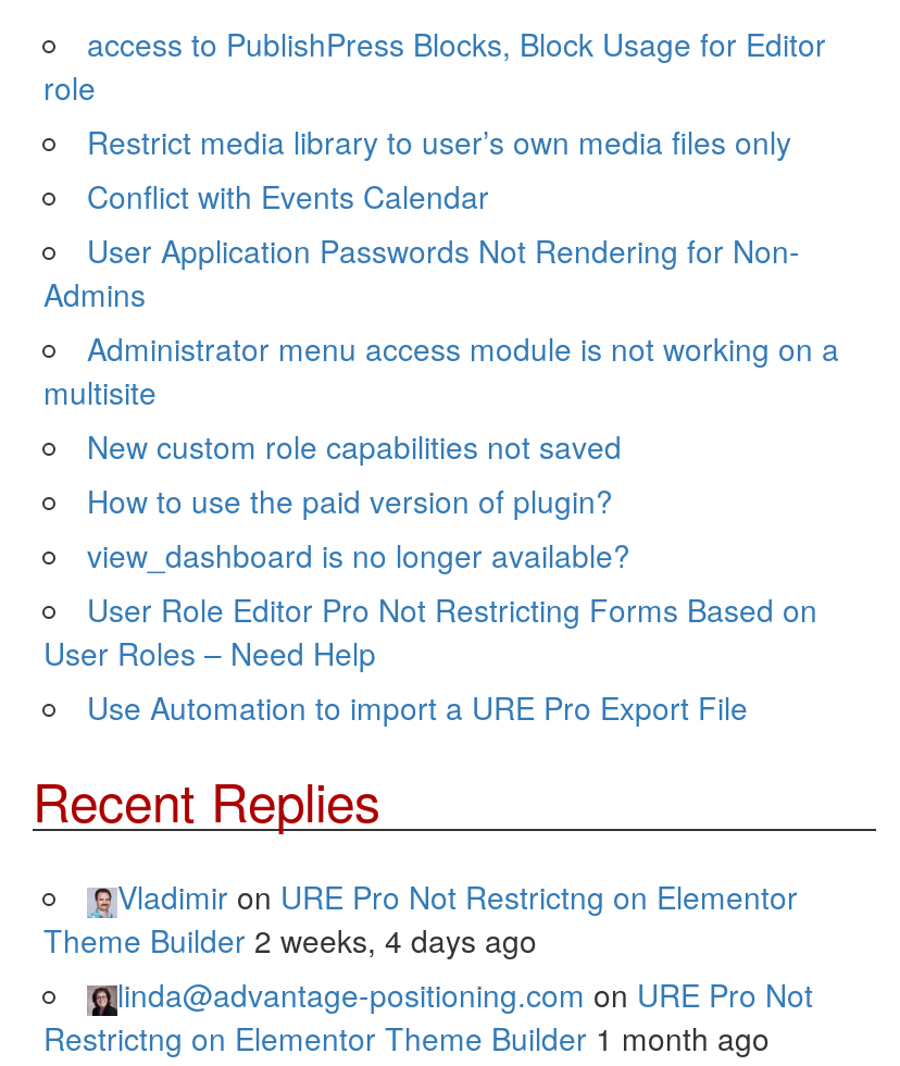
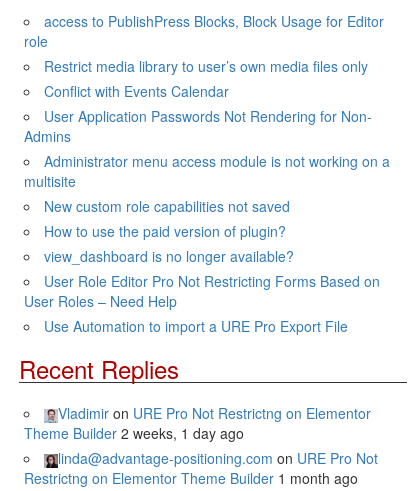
[43,919,537,962] Theme Builder 2 weeks, 4 days ago -> [24,423,244,443] Theme Builder 2 weeks, 1 day ago

